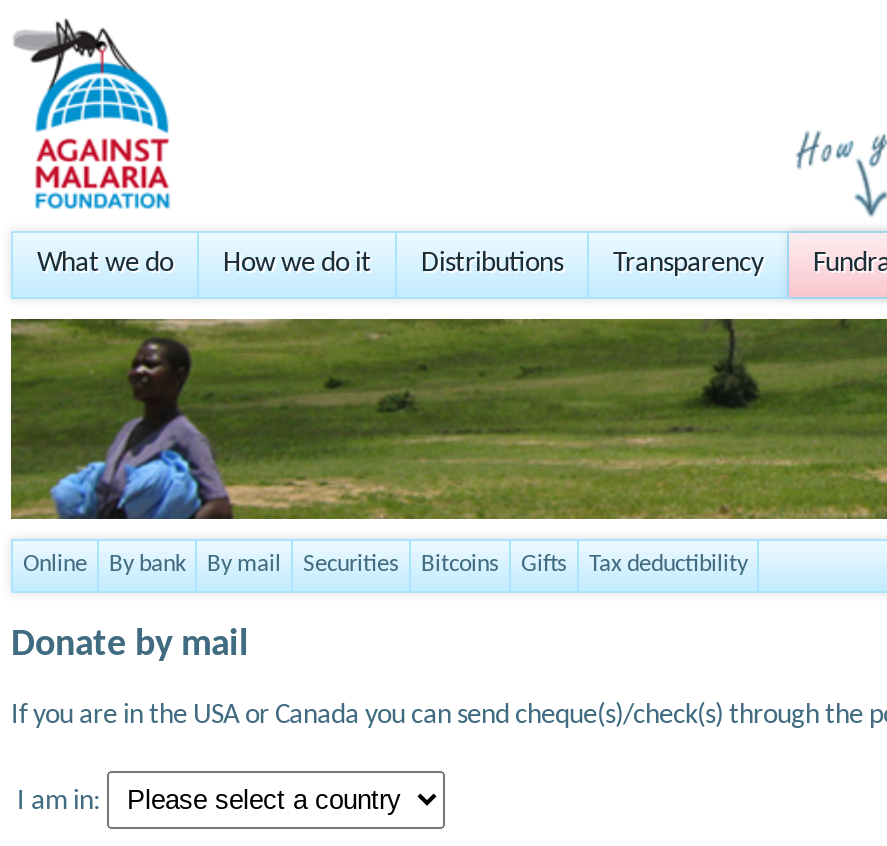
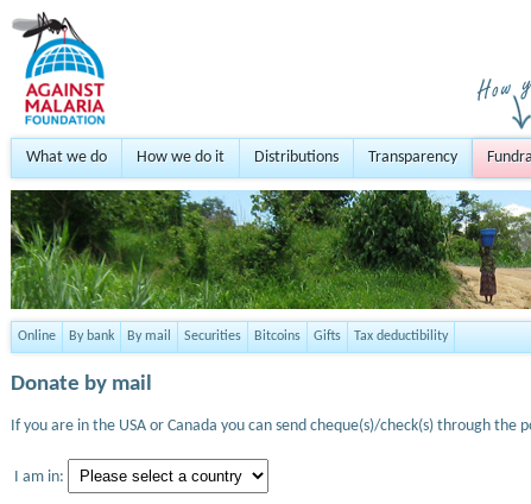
[9,317,881,521] [image] -> [11,189,527,310] [image]

